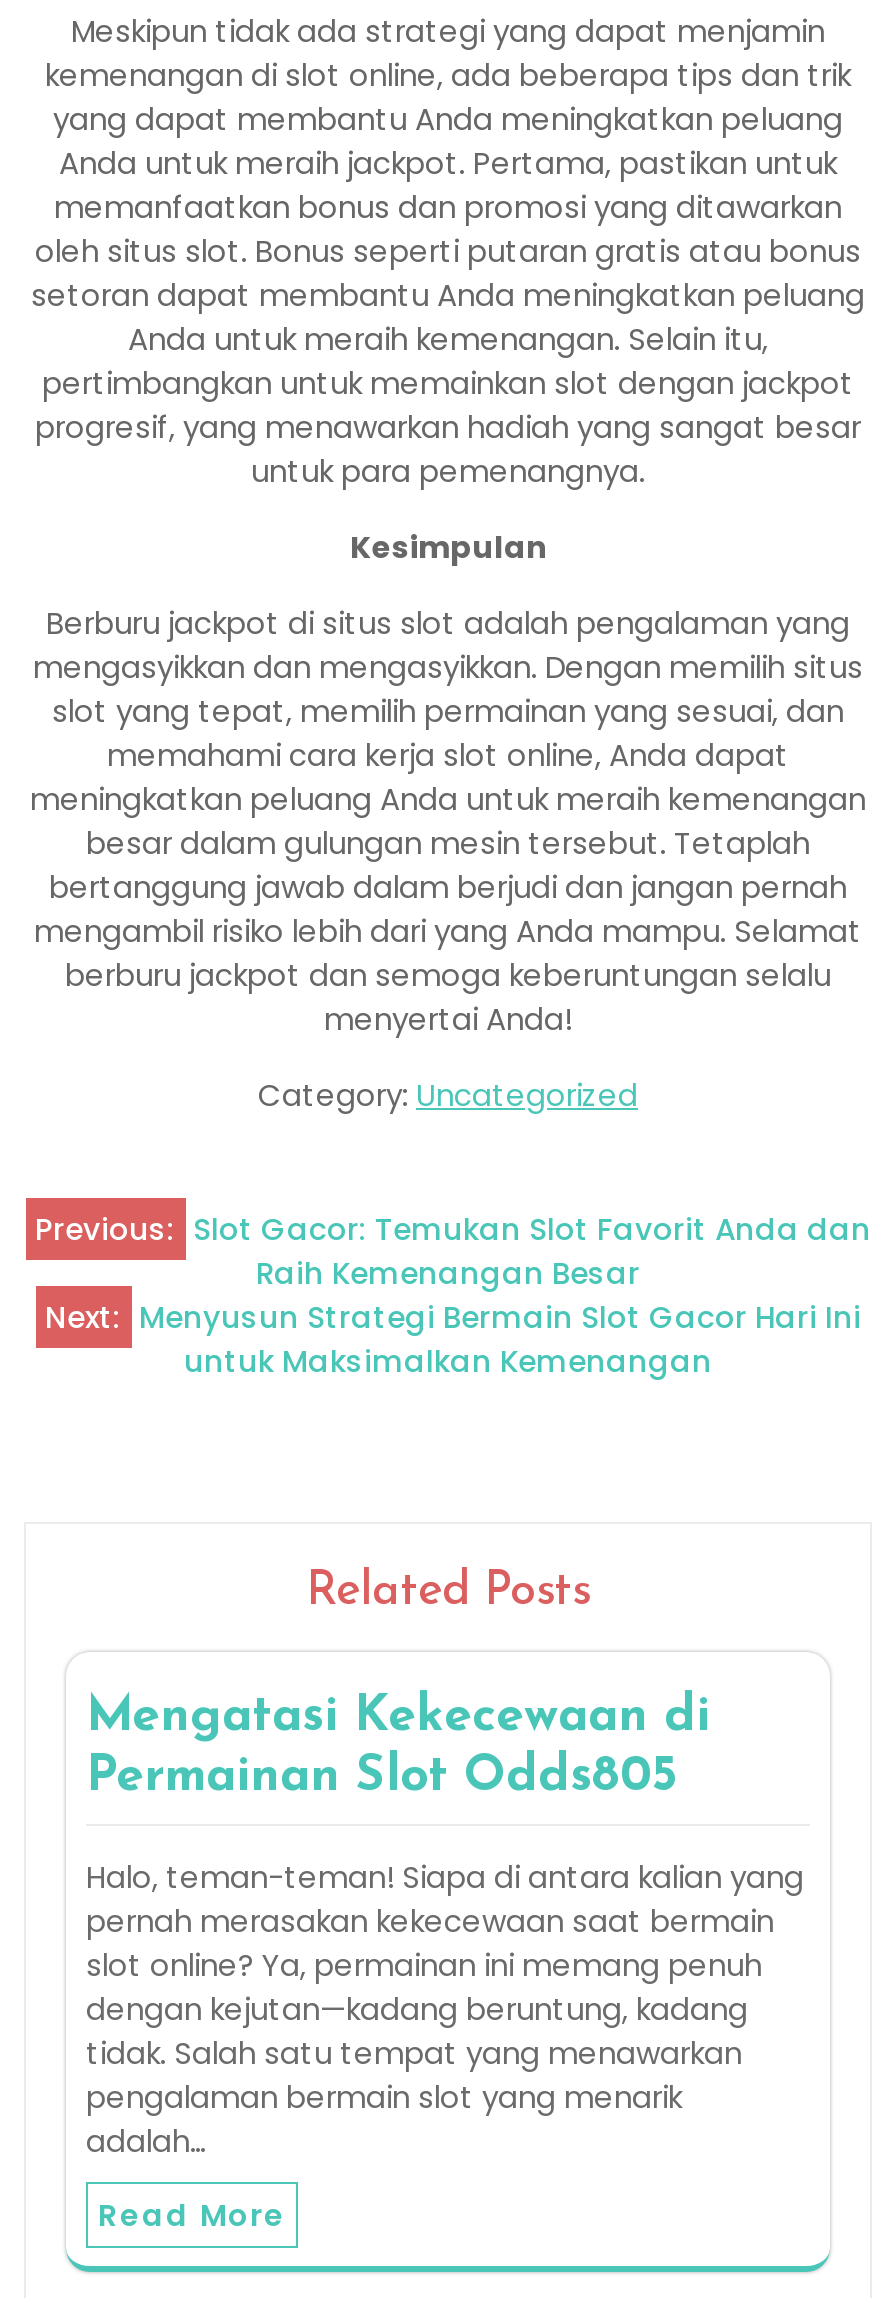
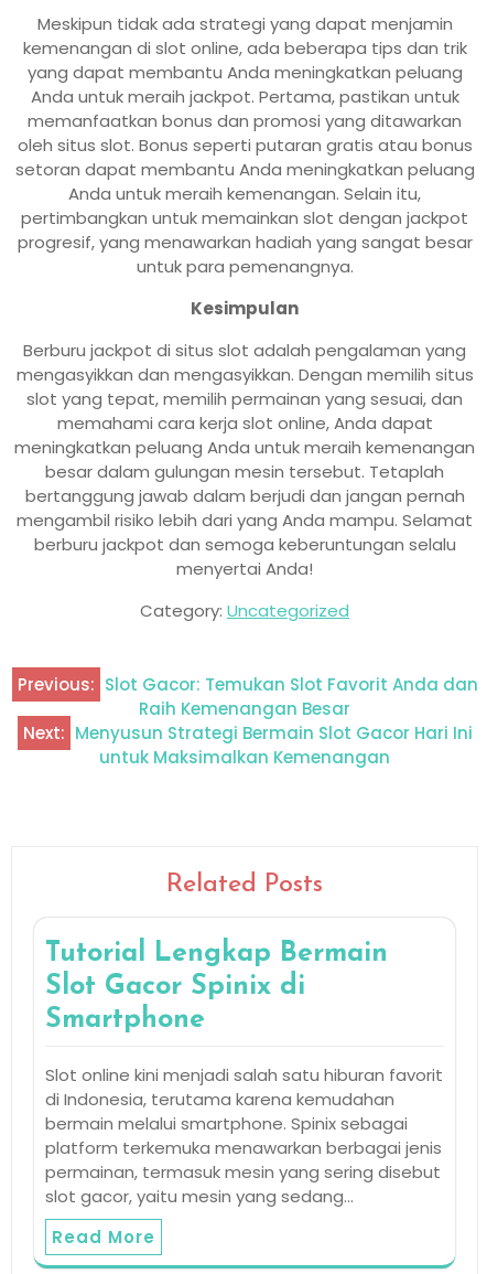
[86,1691,710,1801] Mengatasi Kekecewaan di | Permainan Slot Odds805 -> [45,939,388,1033] Tutorial Lengkap Bermain | Slot Gacor Spinix di | Smartphone
[86,1855,804,2161] Halo, teman-teman! Siapa di antara kalian yang | pernah merasakan kekecewaan saat bermain | slot online? Ya, permainan ini memang penuh | dengan kejutan—kadang beruntung, kadang | tidak. Salah satu tempat yang menawarkan | pengalaman bermain slot yang menarik | adalah… -> [45,1063,443,1207] Slot online kini menjadi salah satu hiburan favorit | di Indonesia, terutama karena kemudahan | bermain melalui smartphone. Spinix sebagai | platform terkemuka menawarkan berbagai jenis | permainan, termasuk mesin yang sering disebut | slot gacor, yaitu mesin yang sedang…

